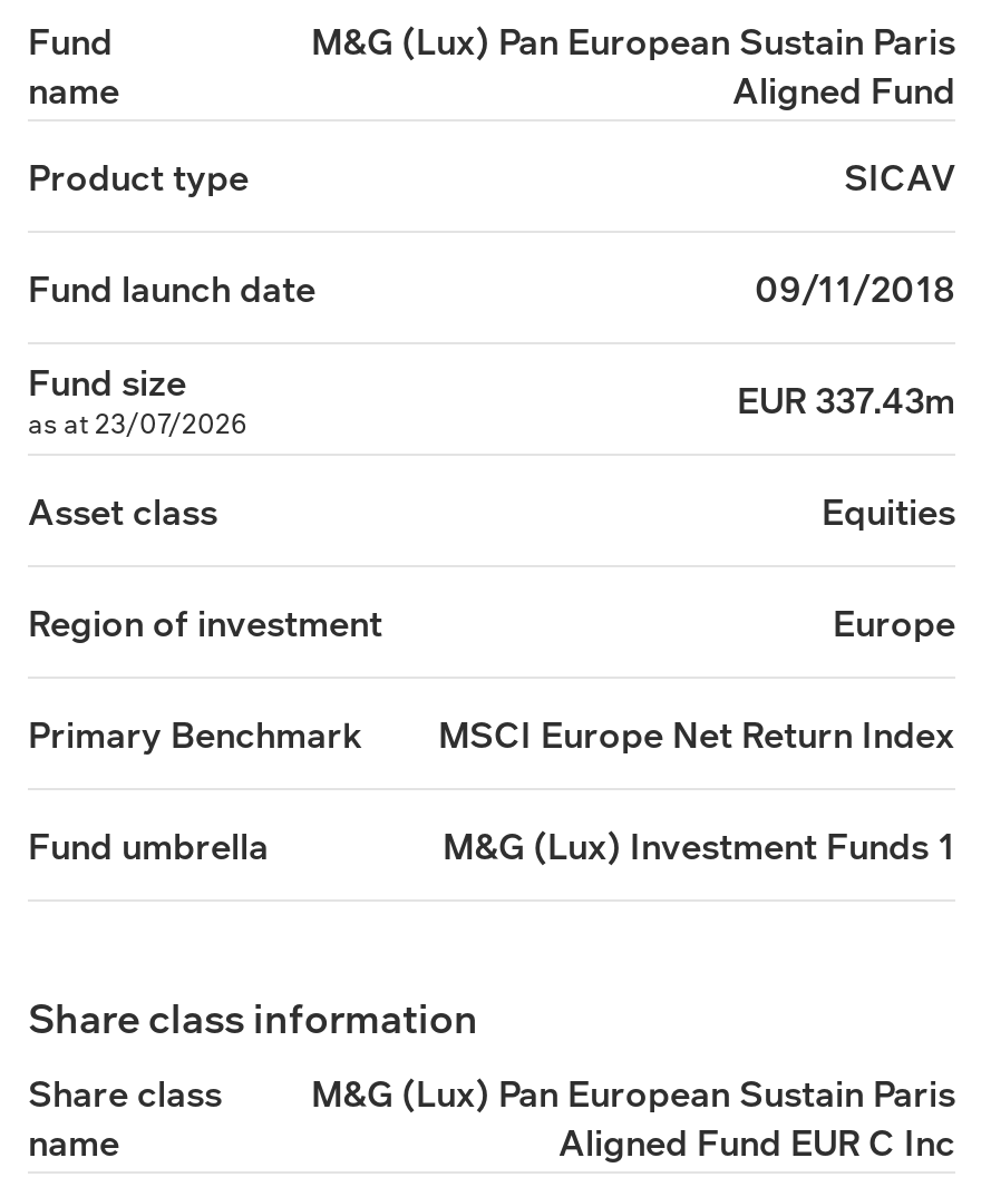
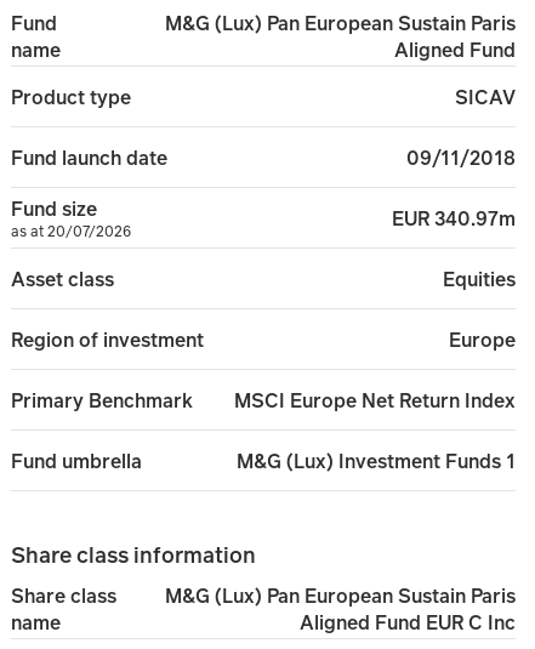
[737,374,955,424] EUR 337.43m -> [392,204,516,231] EUR 340.97m
[28,405,246,442] as at 23/07/2026 -> [11,221,131,241] as at 20/07/2026

